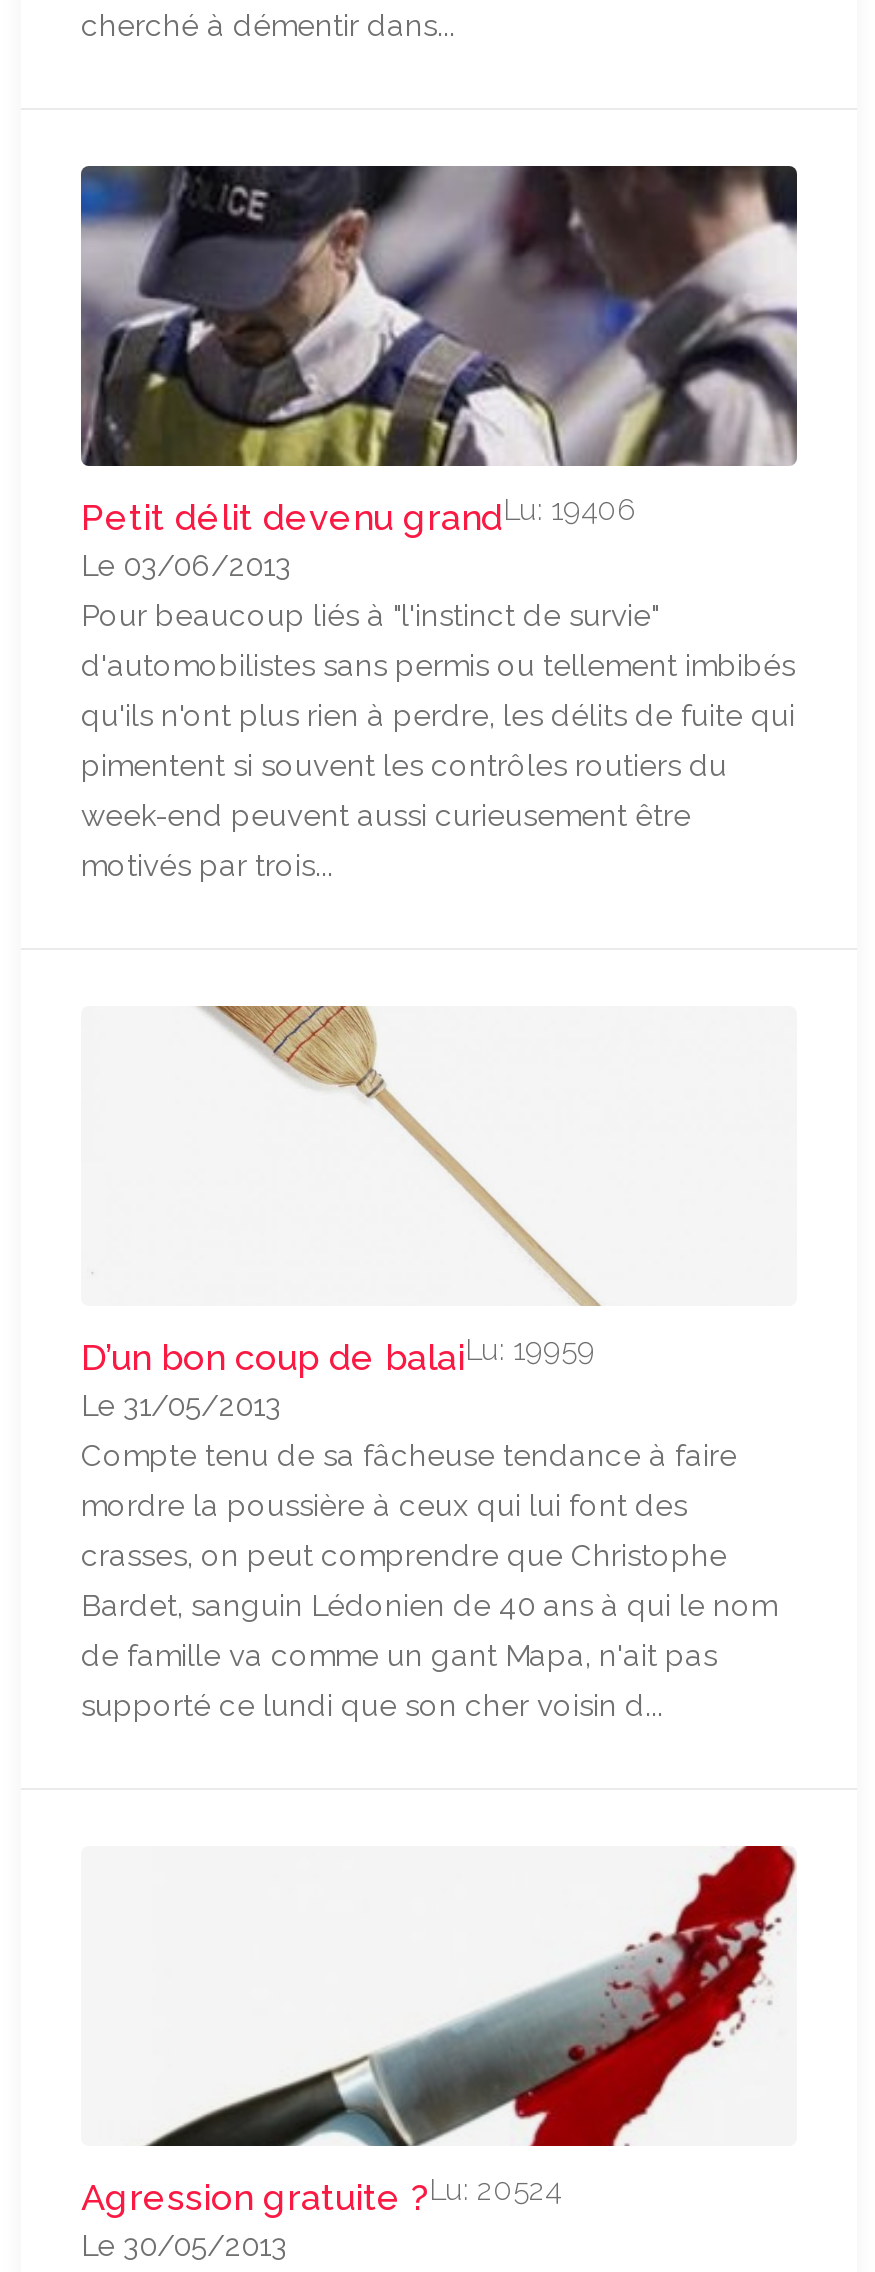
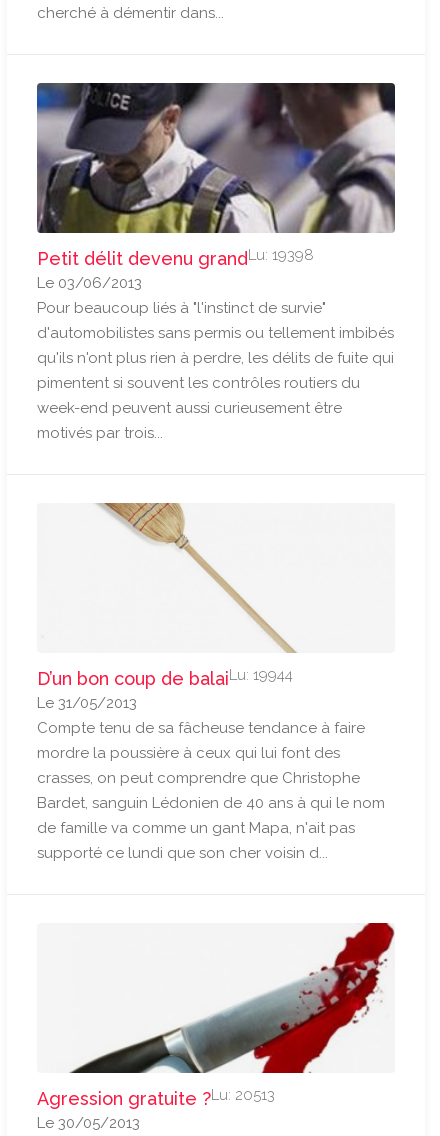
[81,492,637,538] Petit délit devenu grandLu: 19406 -> [37,246,314,269] Petit délit devenu grandLu: 19398
[81,1332,595,1378] D’un bon coup de balaiLu: 19959 -> [37,666,293,689] D’un bon coup de balaiLu: 19944
[81,2172,561,2218] Agression gratuite ?Lu: 20524 -> [37,1086,275,1109] Agression gratuite ?Lu: 20513

